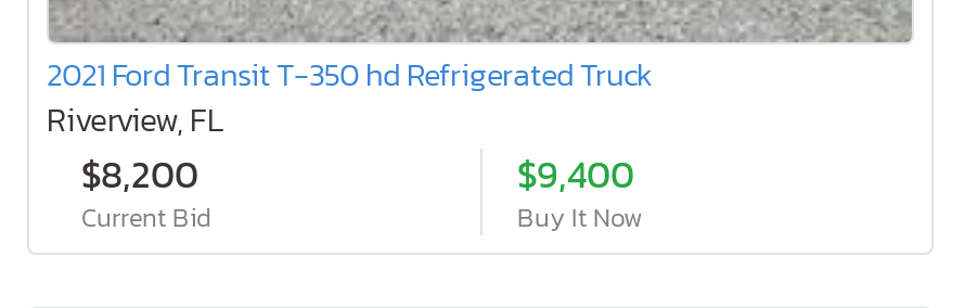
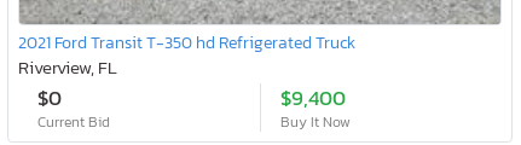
[81,149,198,204] $8,200 -> [37,83,62,113] $0

